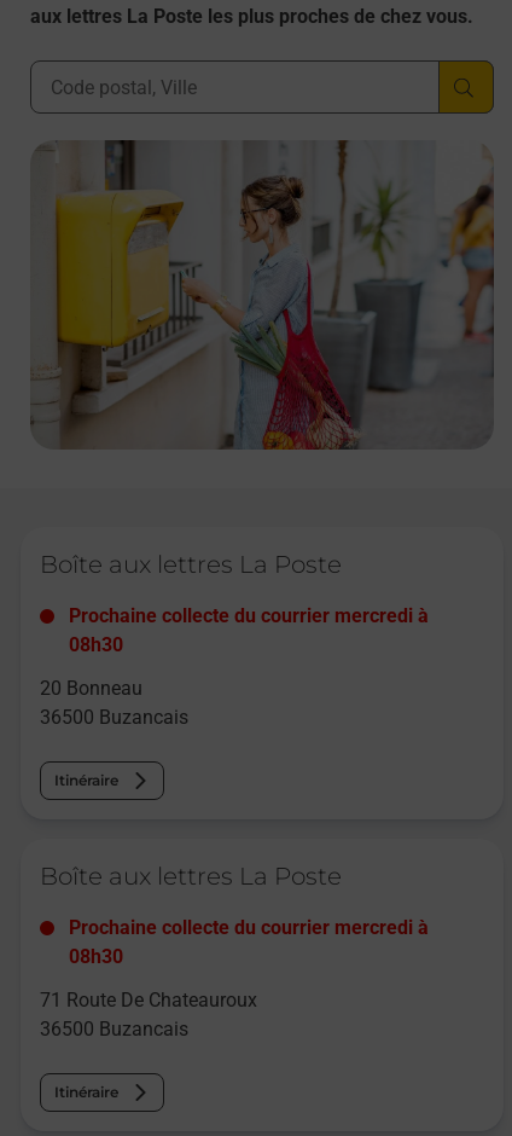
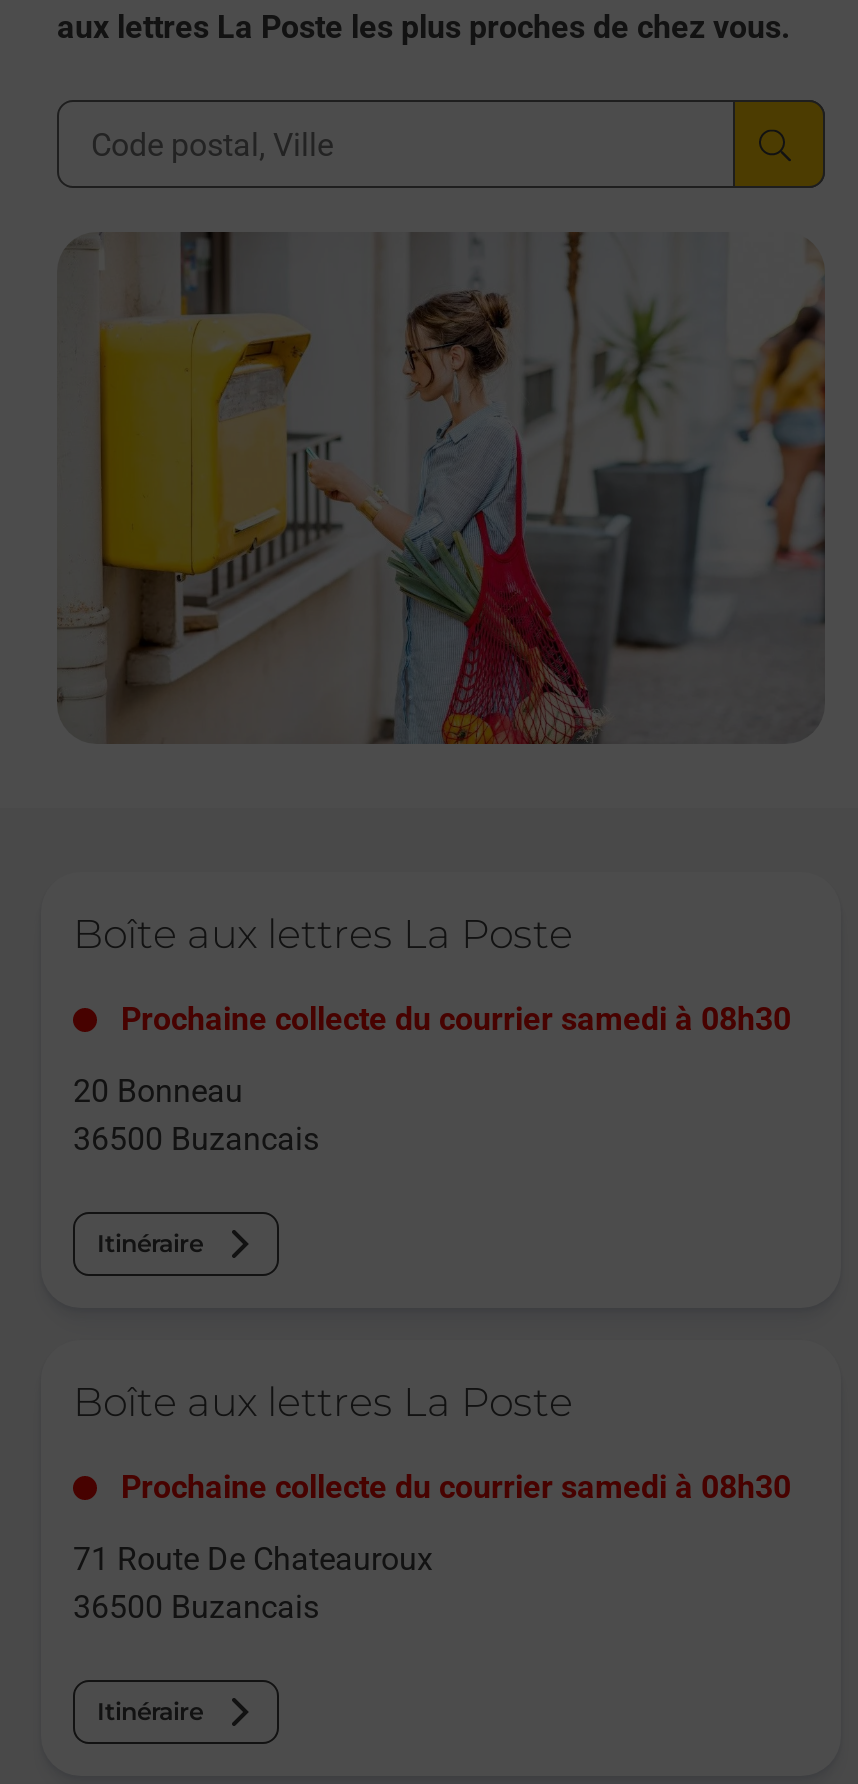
[69,605,429,657] Prochaine collecte du courrier mercredi à | 08h30 -> [121,1001,791,1039] Prochaine collecte du courrier samedi à 08h30
[69,916,429,968] Prochaine collecte du courrier mercredi à | 08h30 -> [121,1469,791,1507] Prochaine collecte du courrier samedi à 08h30

